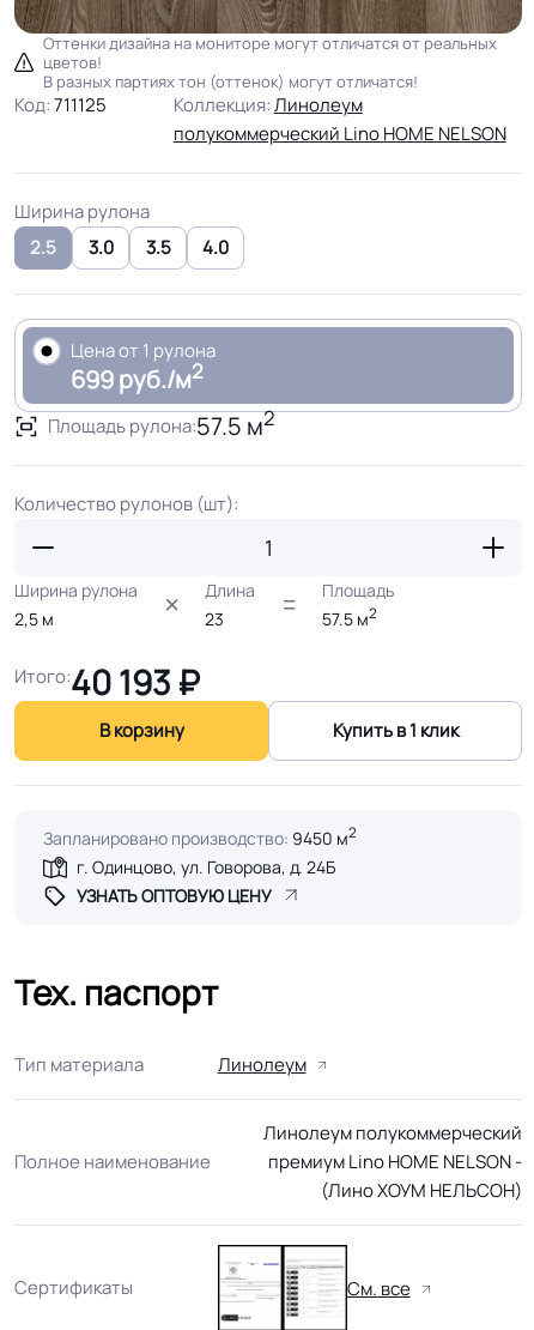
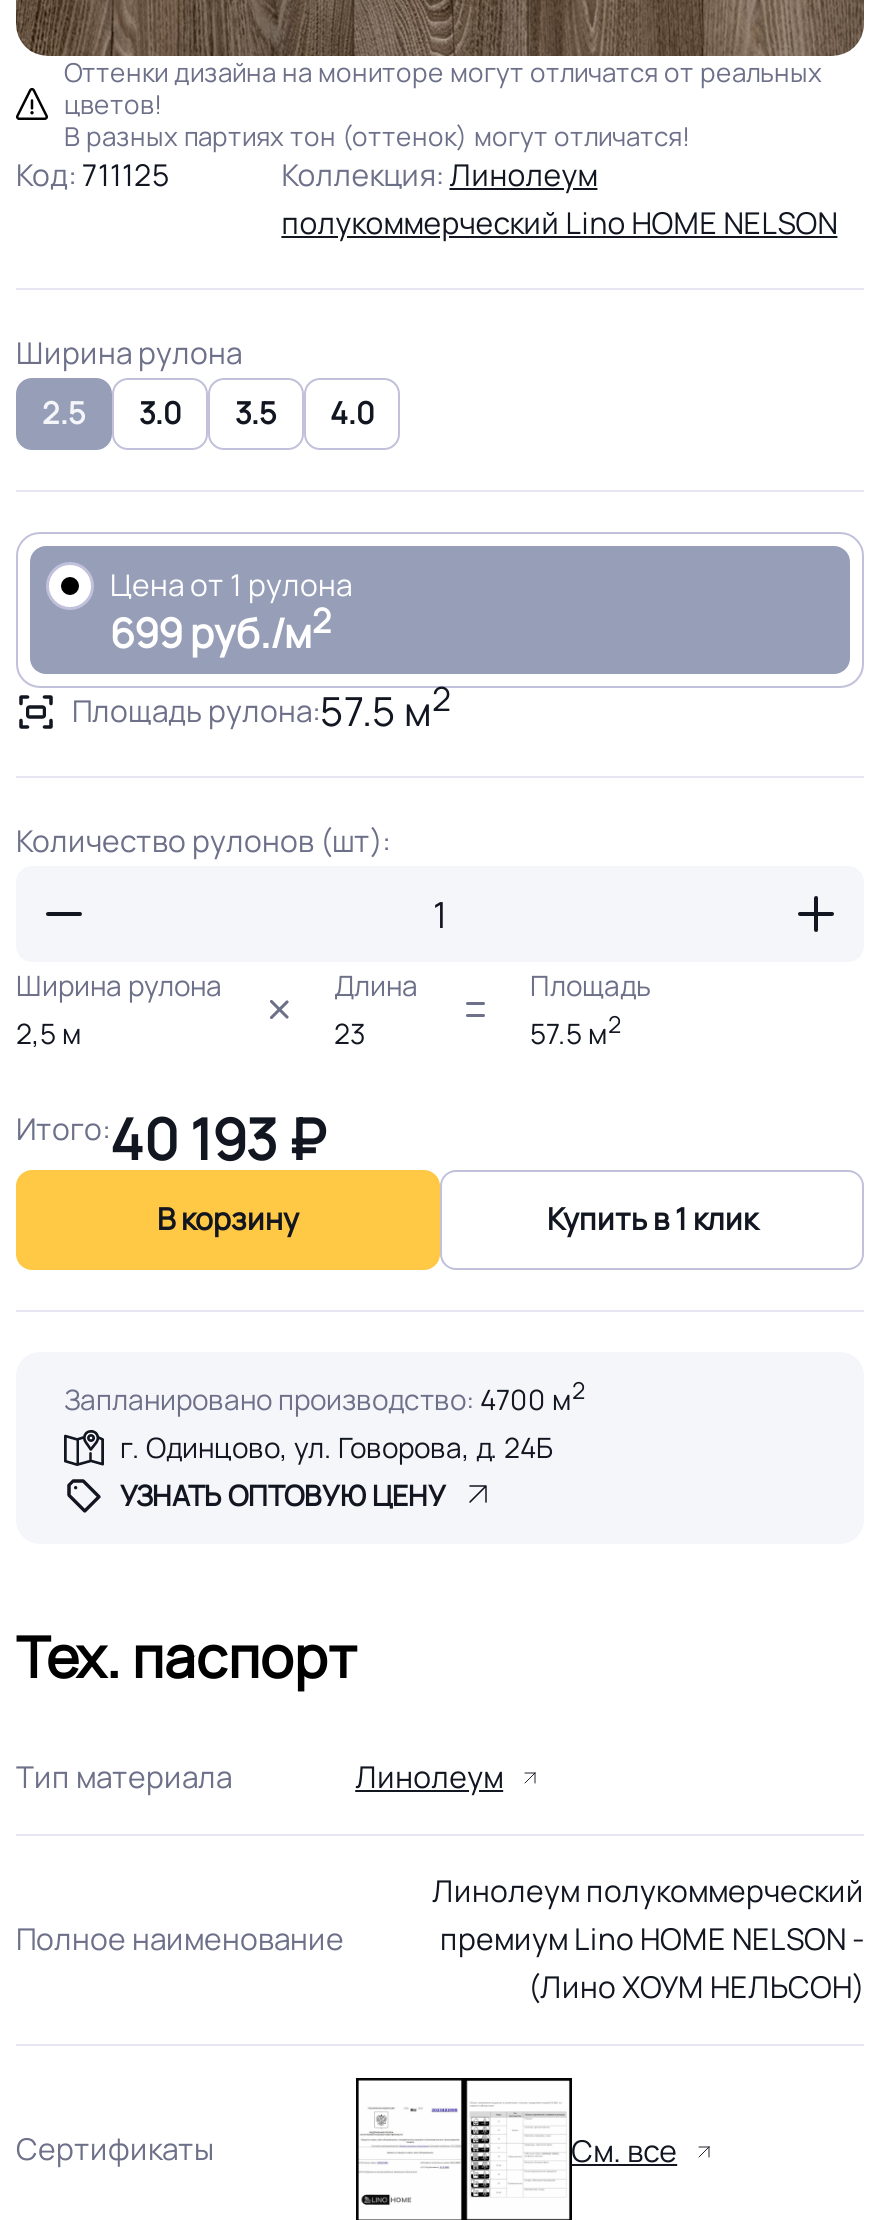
[43,824,357,850] Запланировано производство: 9450 м2 -> [64,1375,586,1418] Запланировано производство: 4700 м2

